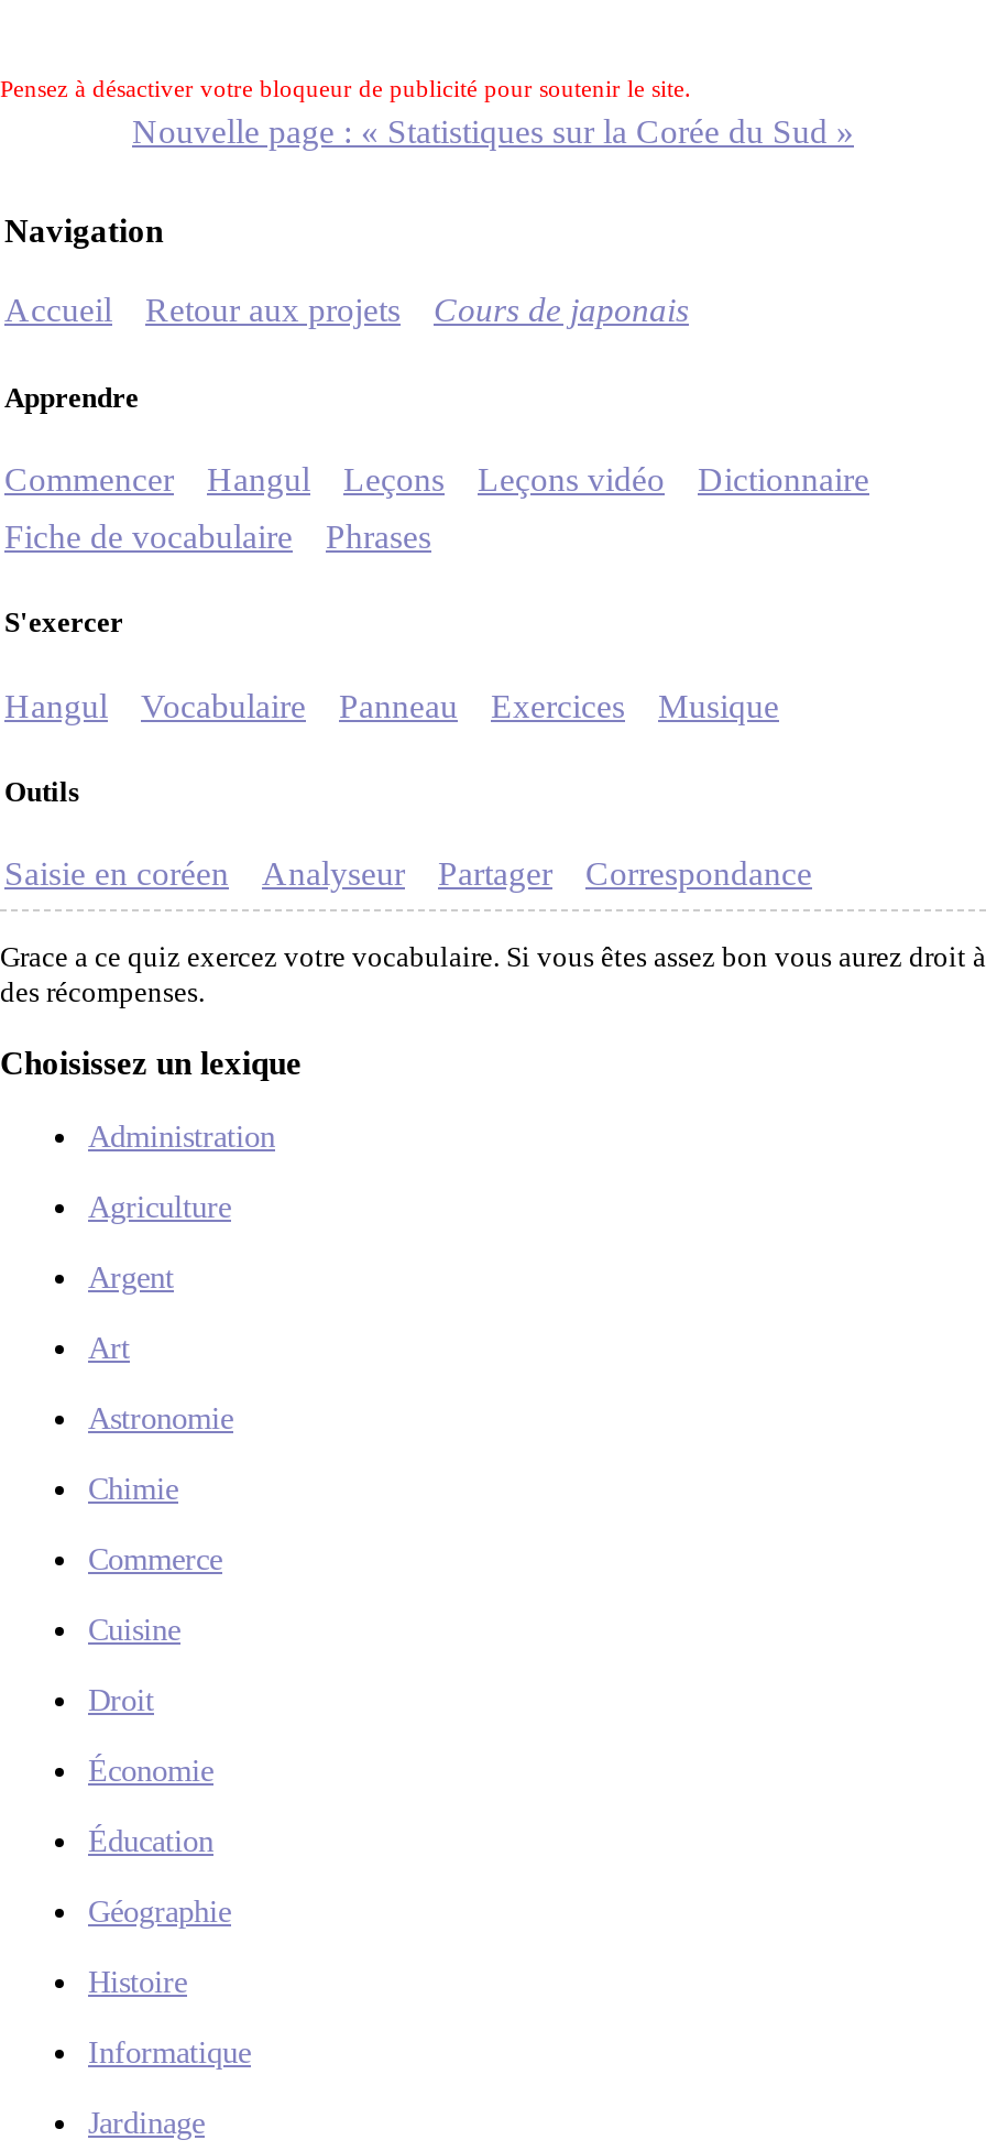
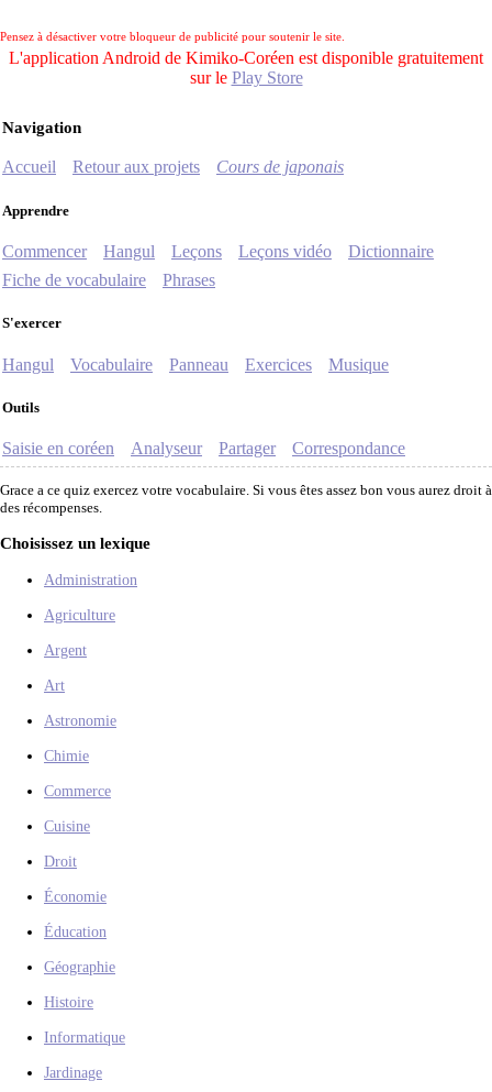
[132,112,854,150] Nouvelle page : « Statistiques sur la Corée du Sud » -> [9,48,483,87] L'application Android de Kimiko-Coréen est disponible gratuitement | sur le Play Store

